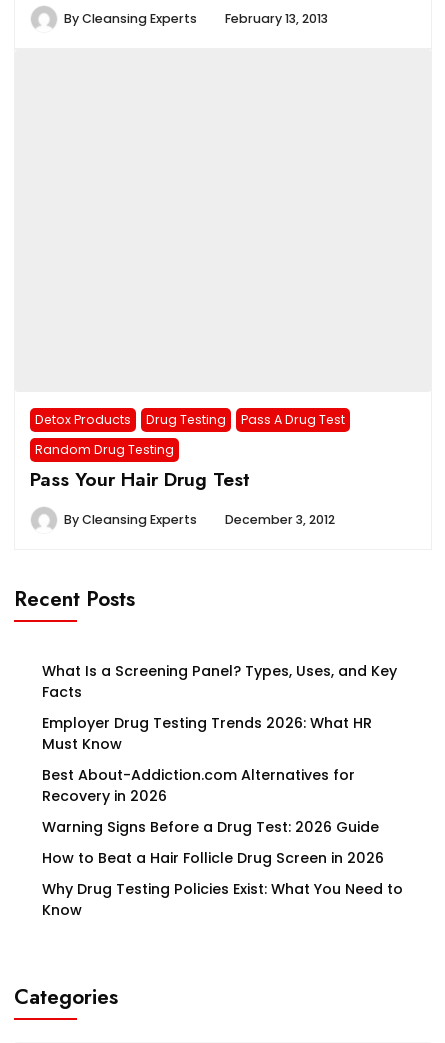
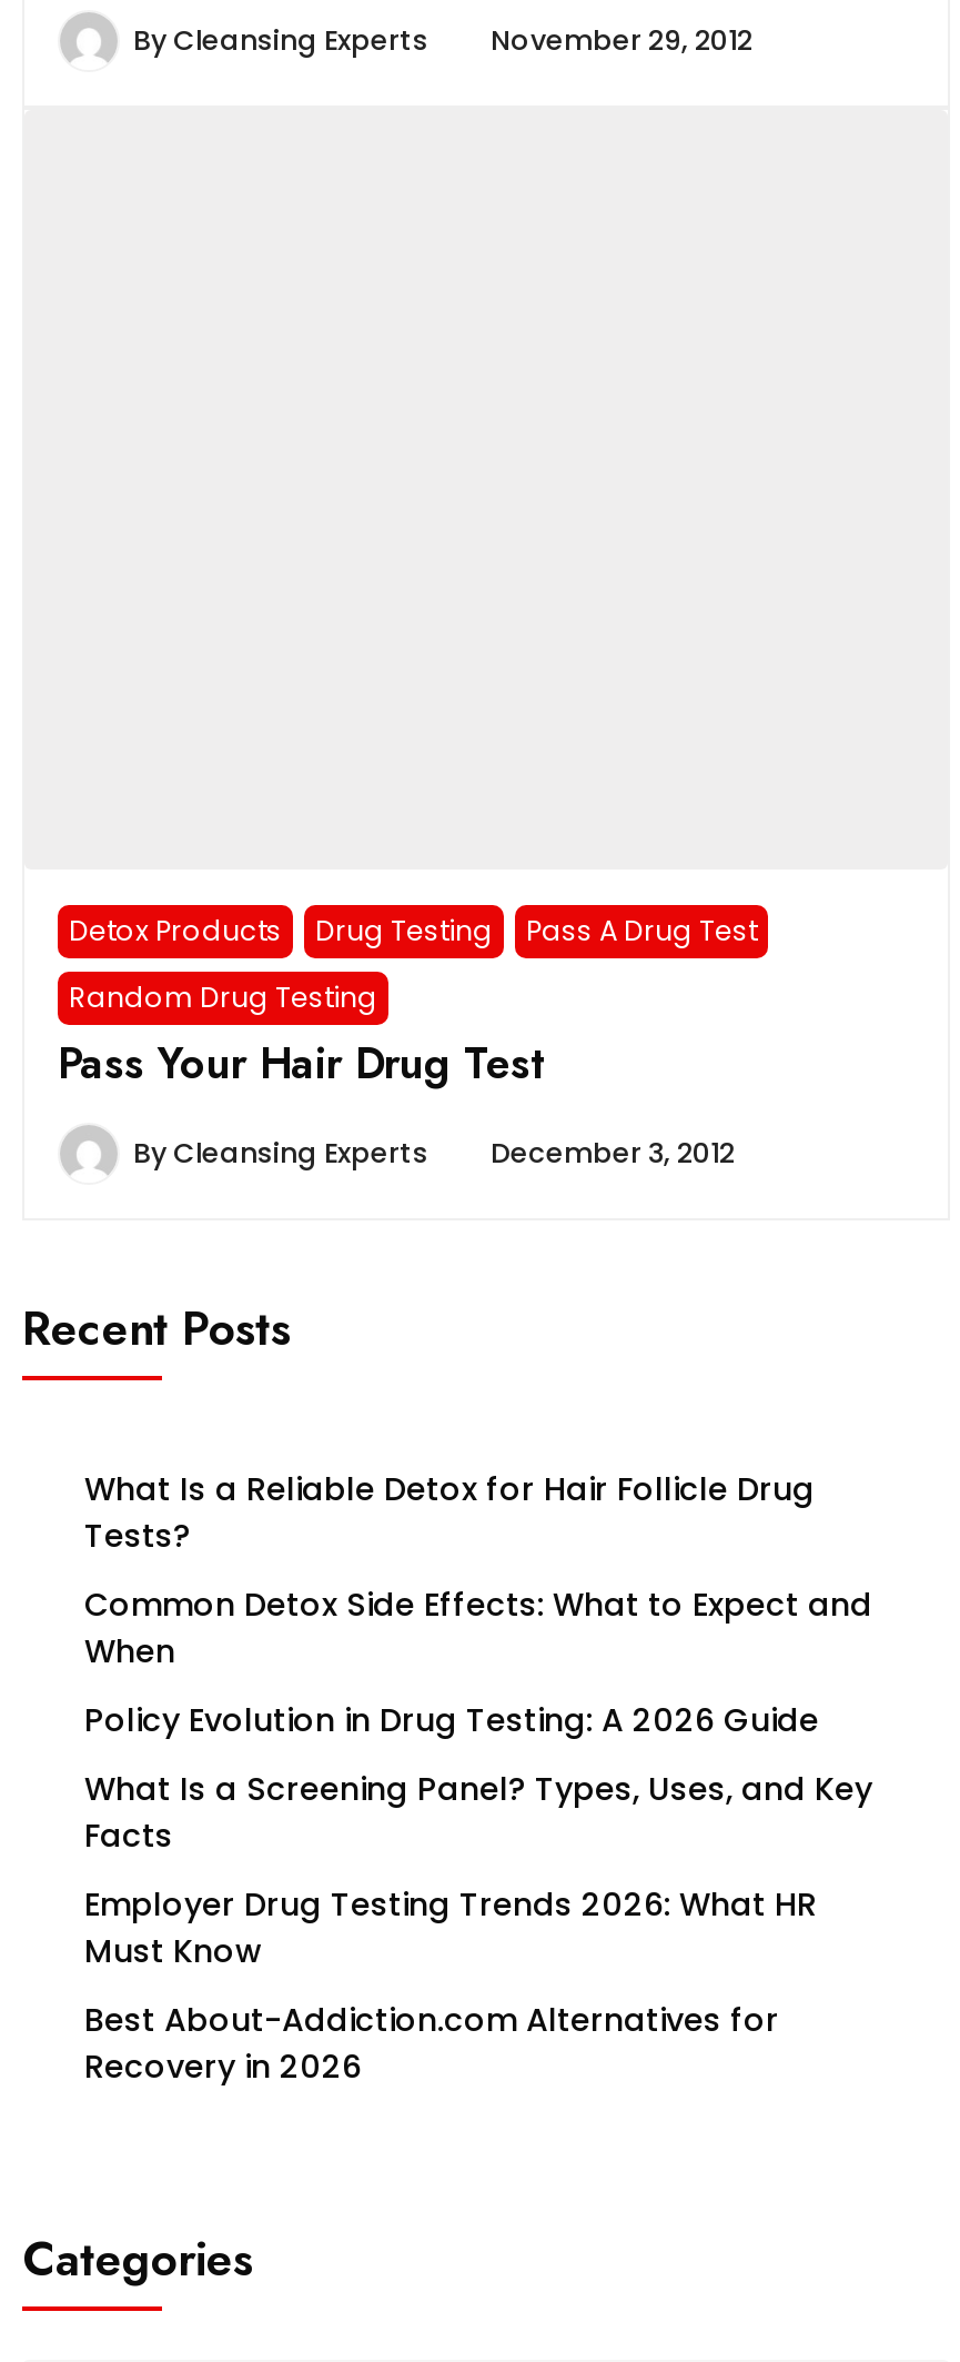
[64,10,328,27] By Cleansing Experts February 13, 2013 -> [133,22,752,60] By Cleansing Experts November 29, 2012
none -> [84,1467,872,1742] What Is a Reliable Detox for Hair Follicle Drug | Tests? | Common Detox Side Effects: What to Expect and | When | Policy Evolution in Drug Testing: A 2026 Guide
moved [42,661,397,806] -> [84,1767,872,2089]: What Is a Screening Panel? Types, Uses, and Key | Facts | Employer Drug Testing Trends 2026: What HR | Must Know | Best About-Addiction.com Alternatives for | Recovery in 2026
[42,817,403,920] Warning Signs Before a Drug Test: 2026 Guide | How to Beat a Hair Follicle Drug Screen in 2026 | Why Drug Testing Policies Exist: What You Need to | Know -> none

